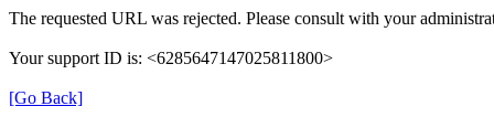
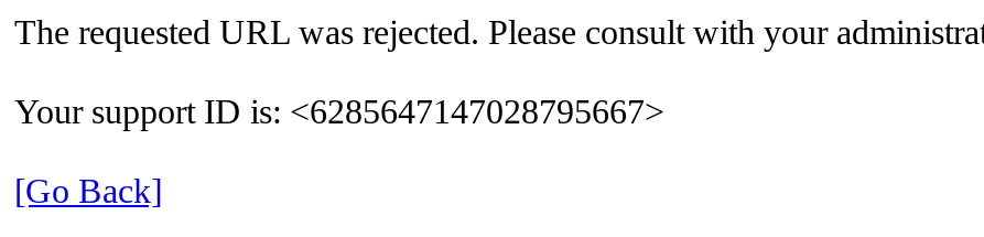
[9,49,333,67] Your support ID is: <6285647147025811800> -> [14,93,664,130] Your support ID is: <6285647147028795667>

